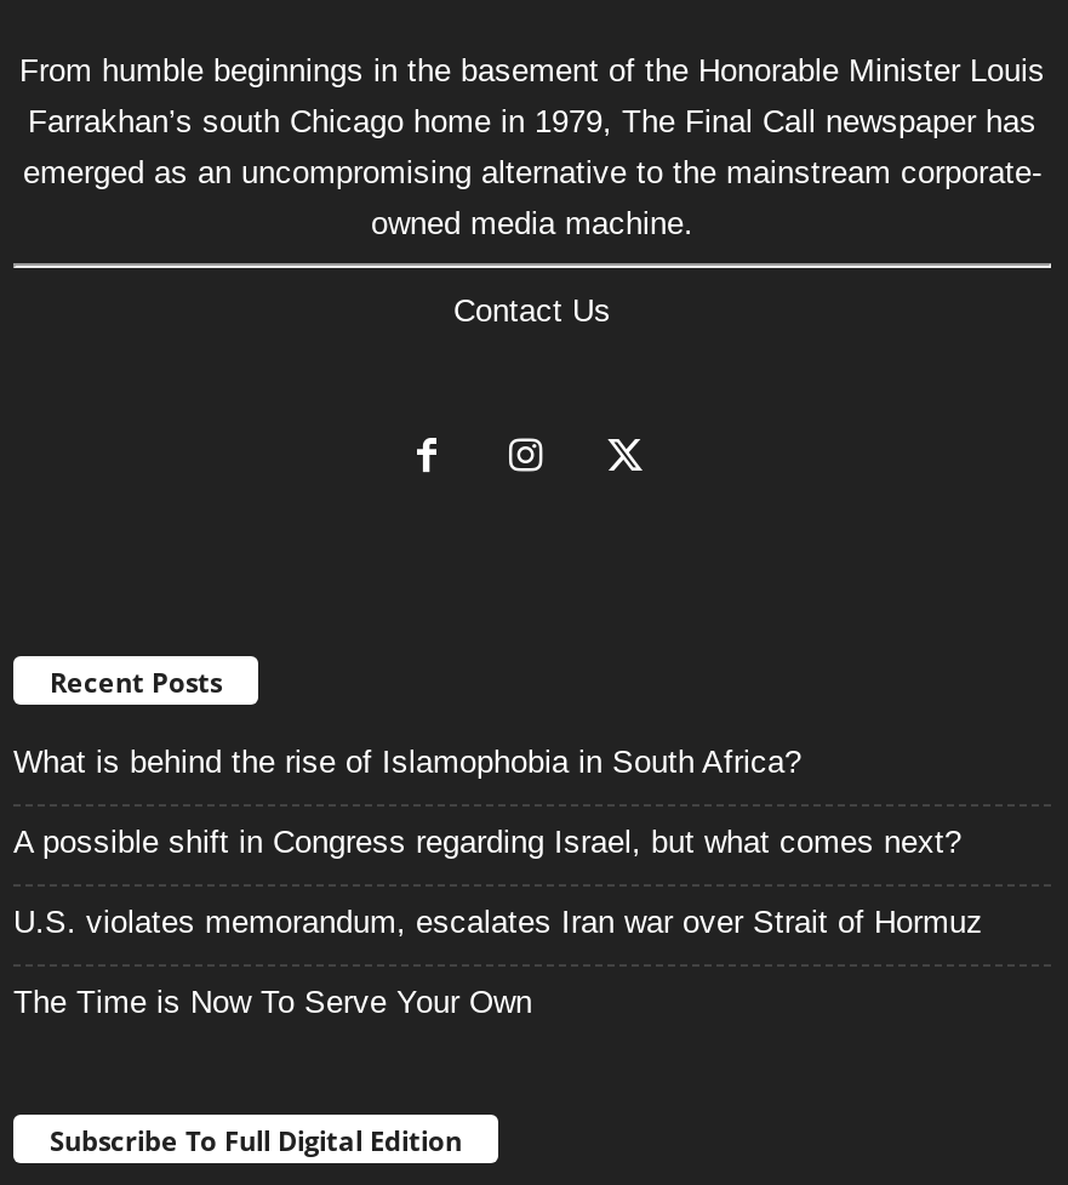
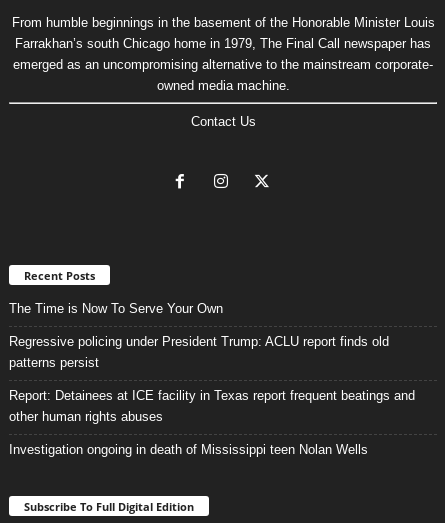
[13,744,983,941] What is behind the rise of Islamophobia in South Africa? | A possible shift in Congress regarding Israel, but what comes next? | U.S. violates memorandum, escalates Iran war over Strait of Hormuz -> none
moved [13,984,532,1021] -> [9,301,223,316]: The Time is Now To Serve Your Own
none -> [9,334,415,457] Regressive policing under President Trump: ACLU report finds old | patterns persist | Report: Detainees at ICE facility in Texas report frequent beatings and | other human rights abuses | Investigation ongoing in death of Mississippi teen Nolan Wells

